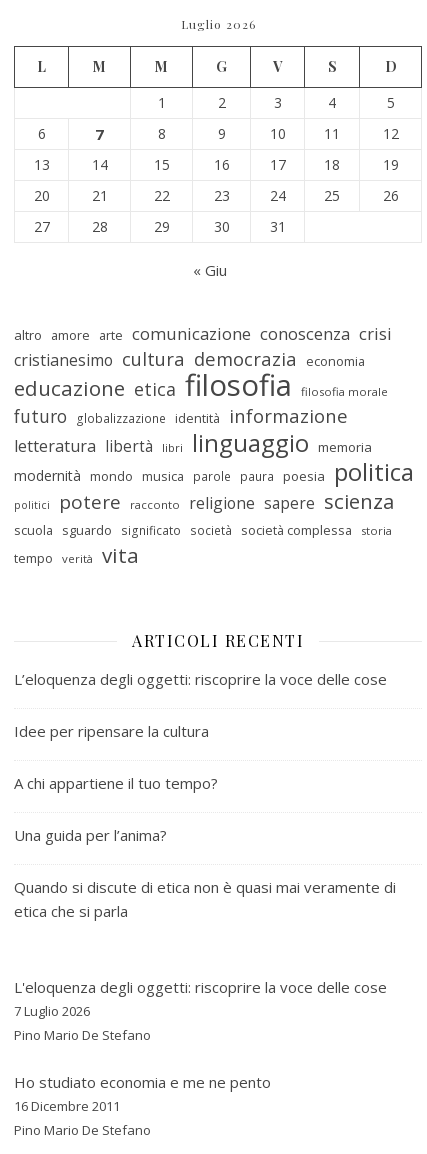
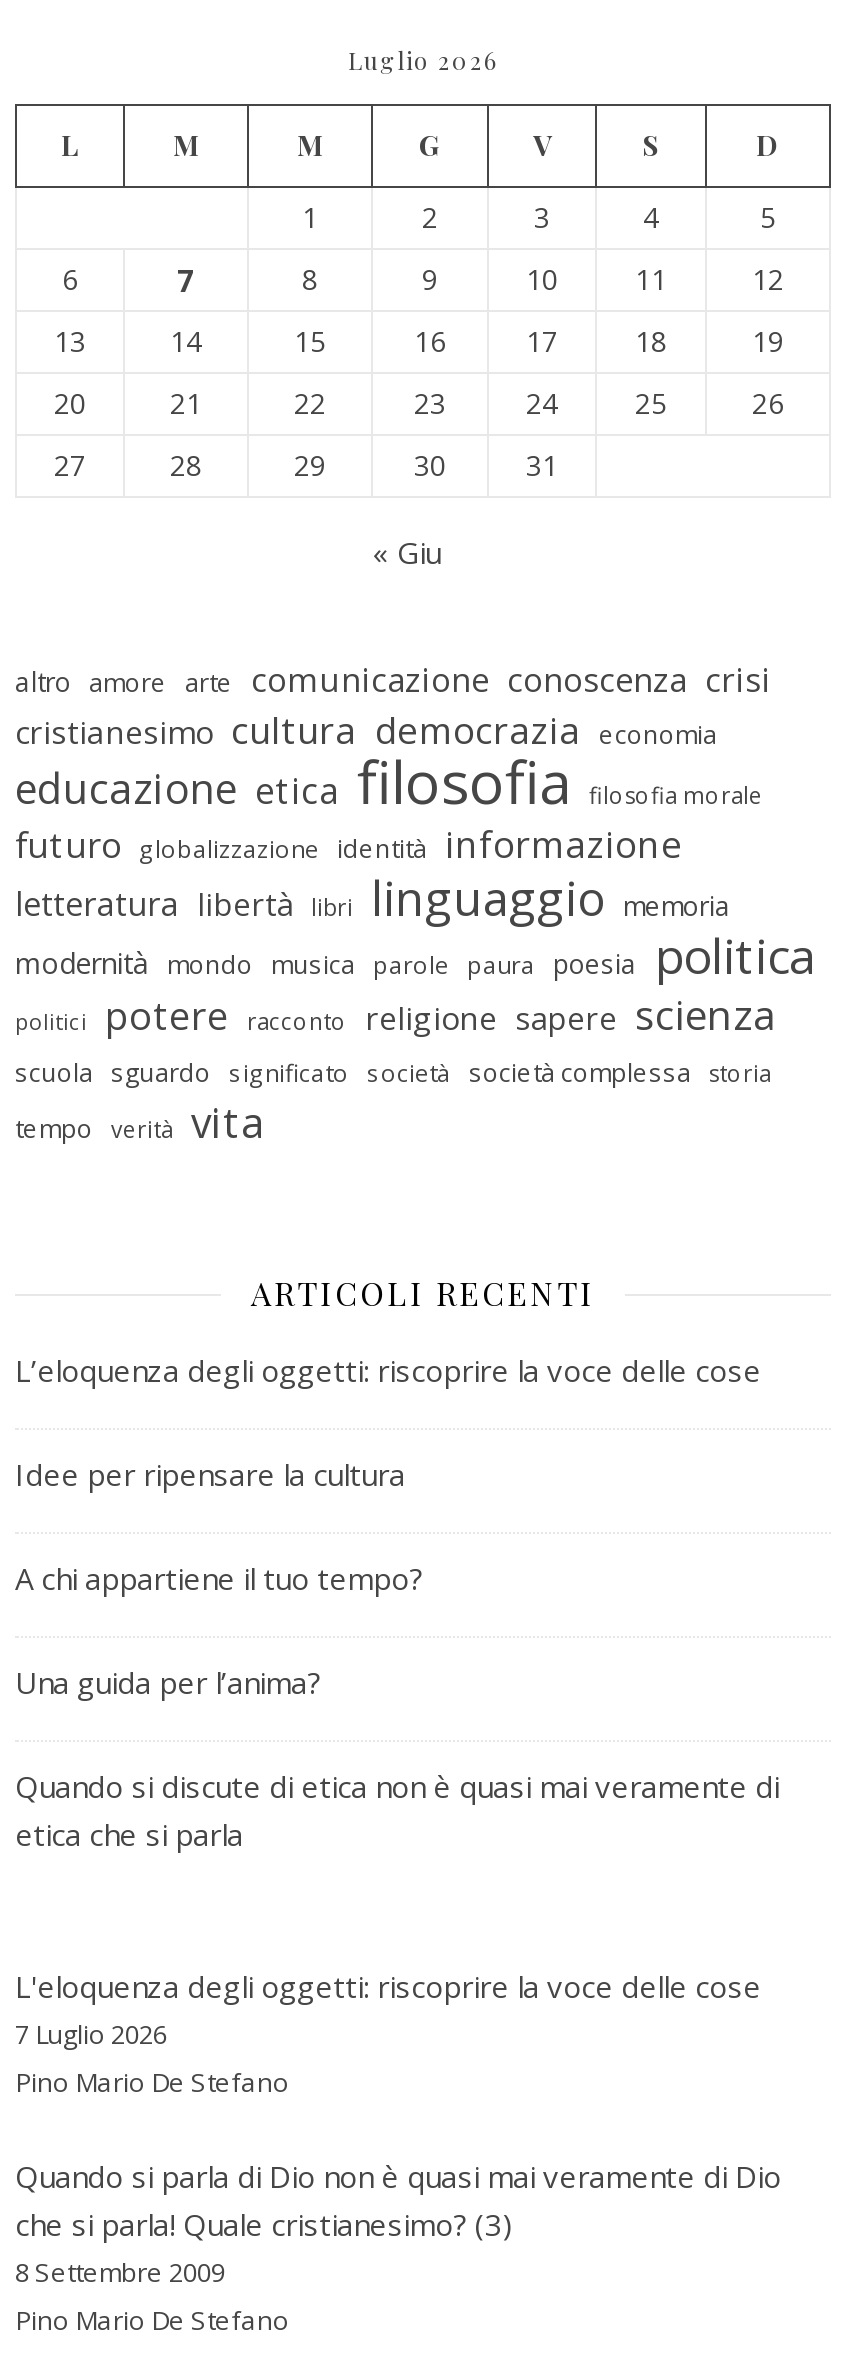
[14,1071,271,1114] Ho studiato economia e me ne pento | 16 Dicembre 2011 -> [15,2155,781,2289] Quando si parla di Dio non è quasi mai veramente di Dio | che si parla! Quale cristianesimo? (3) | 8 Settembre 2009

